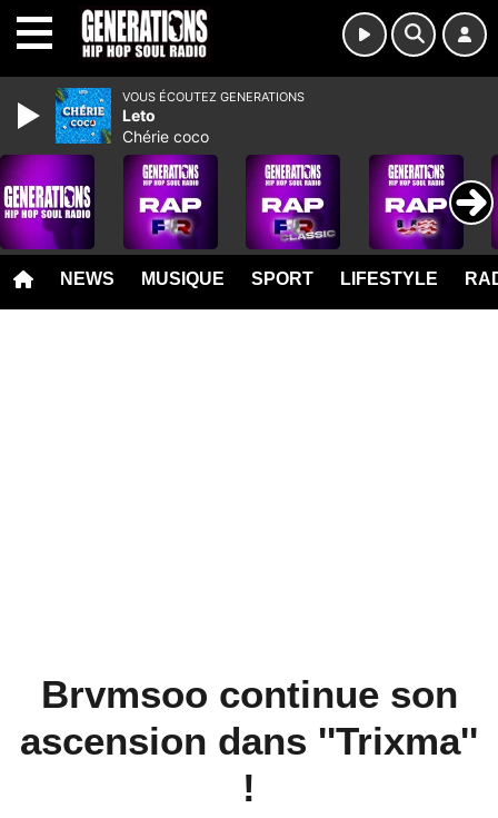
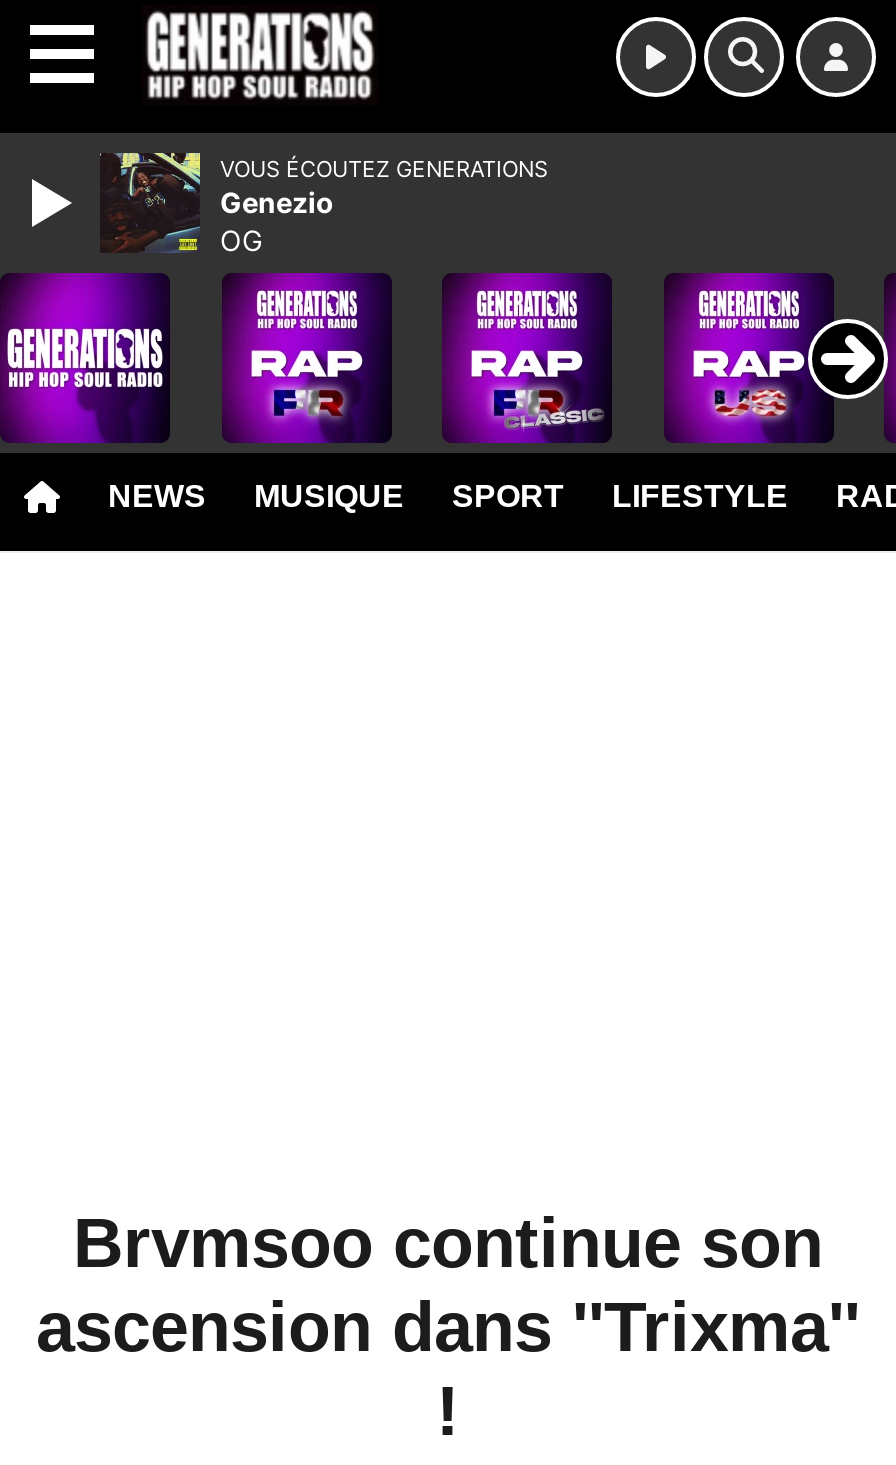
[54,87,209,146] [image] | Leto | Chérie coco -> [100,151,334,257] [image] | Genezio | OG

